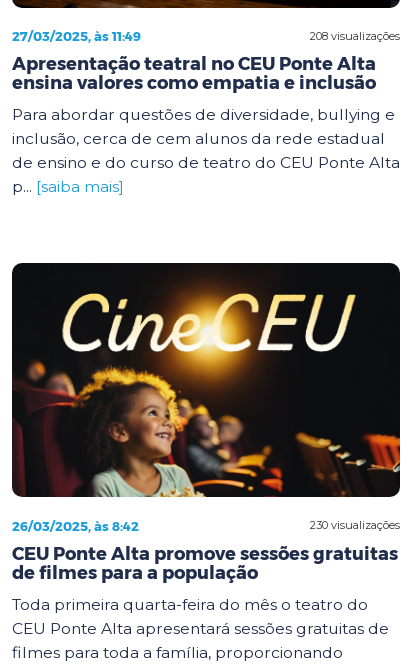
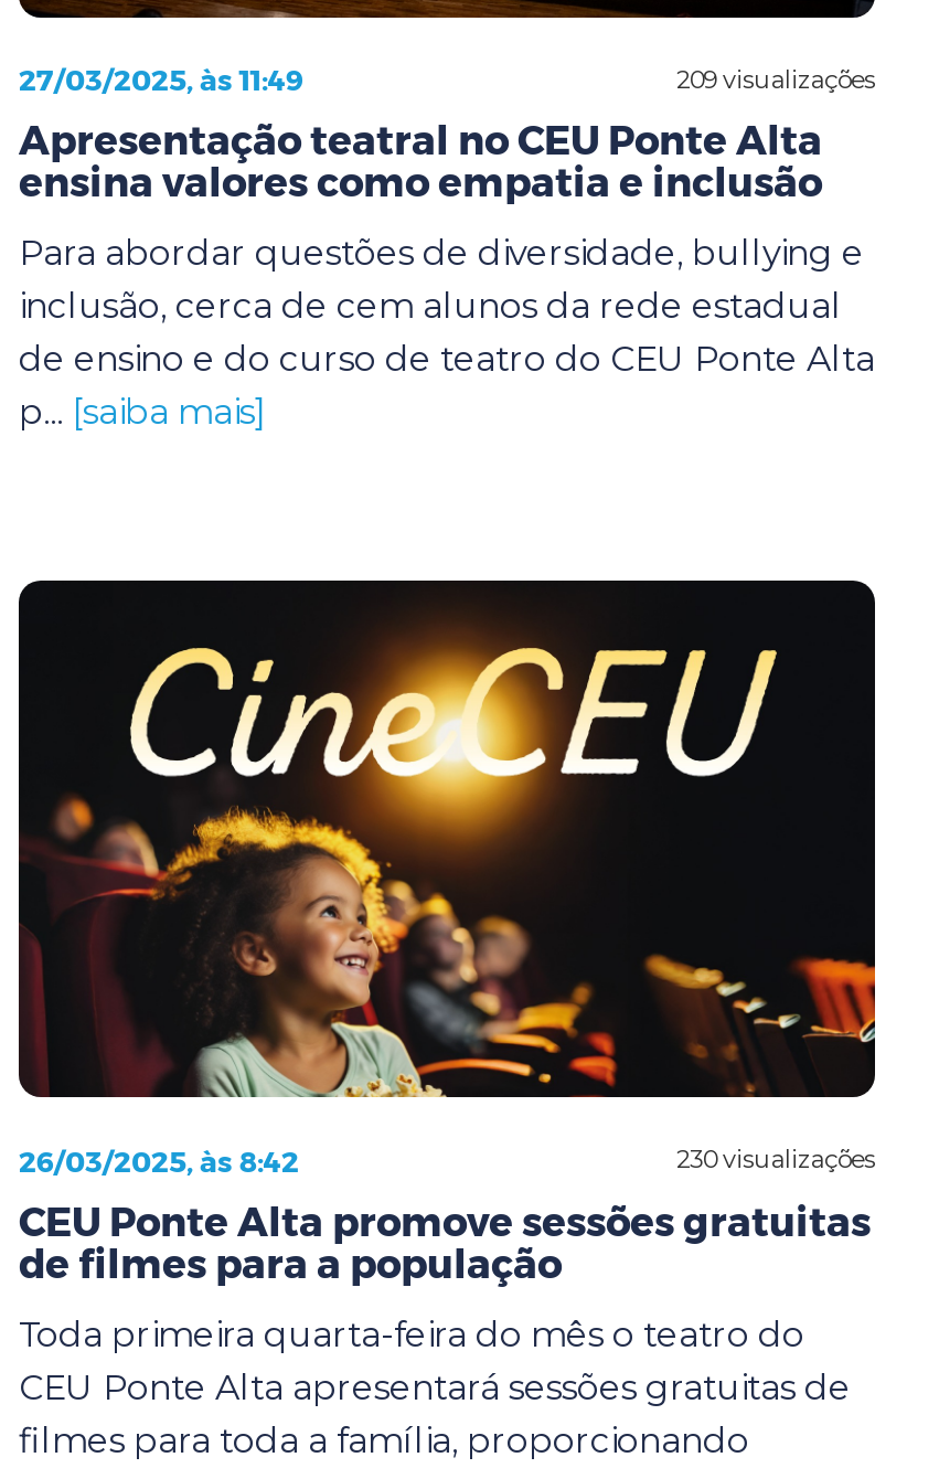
[310,28,400,42] 208 visualizações -> [676,63,875,94] 209 visualizações

